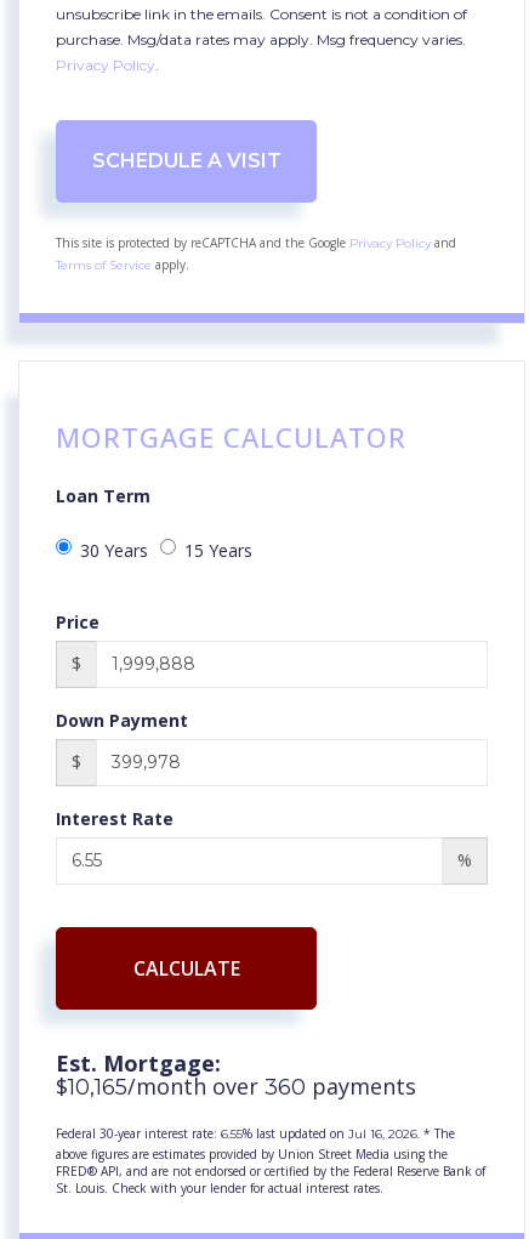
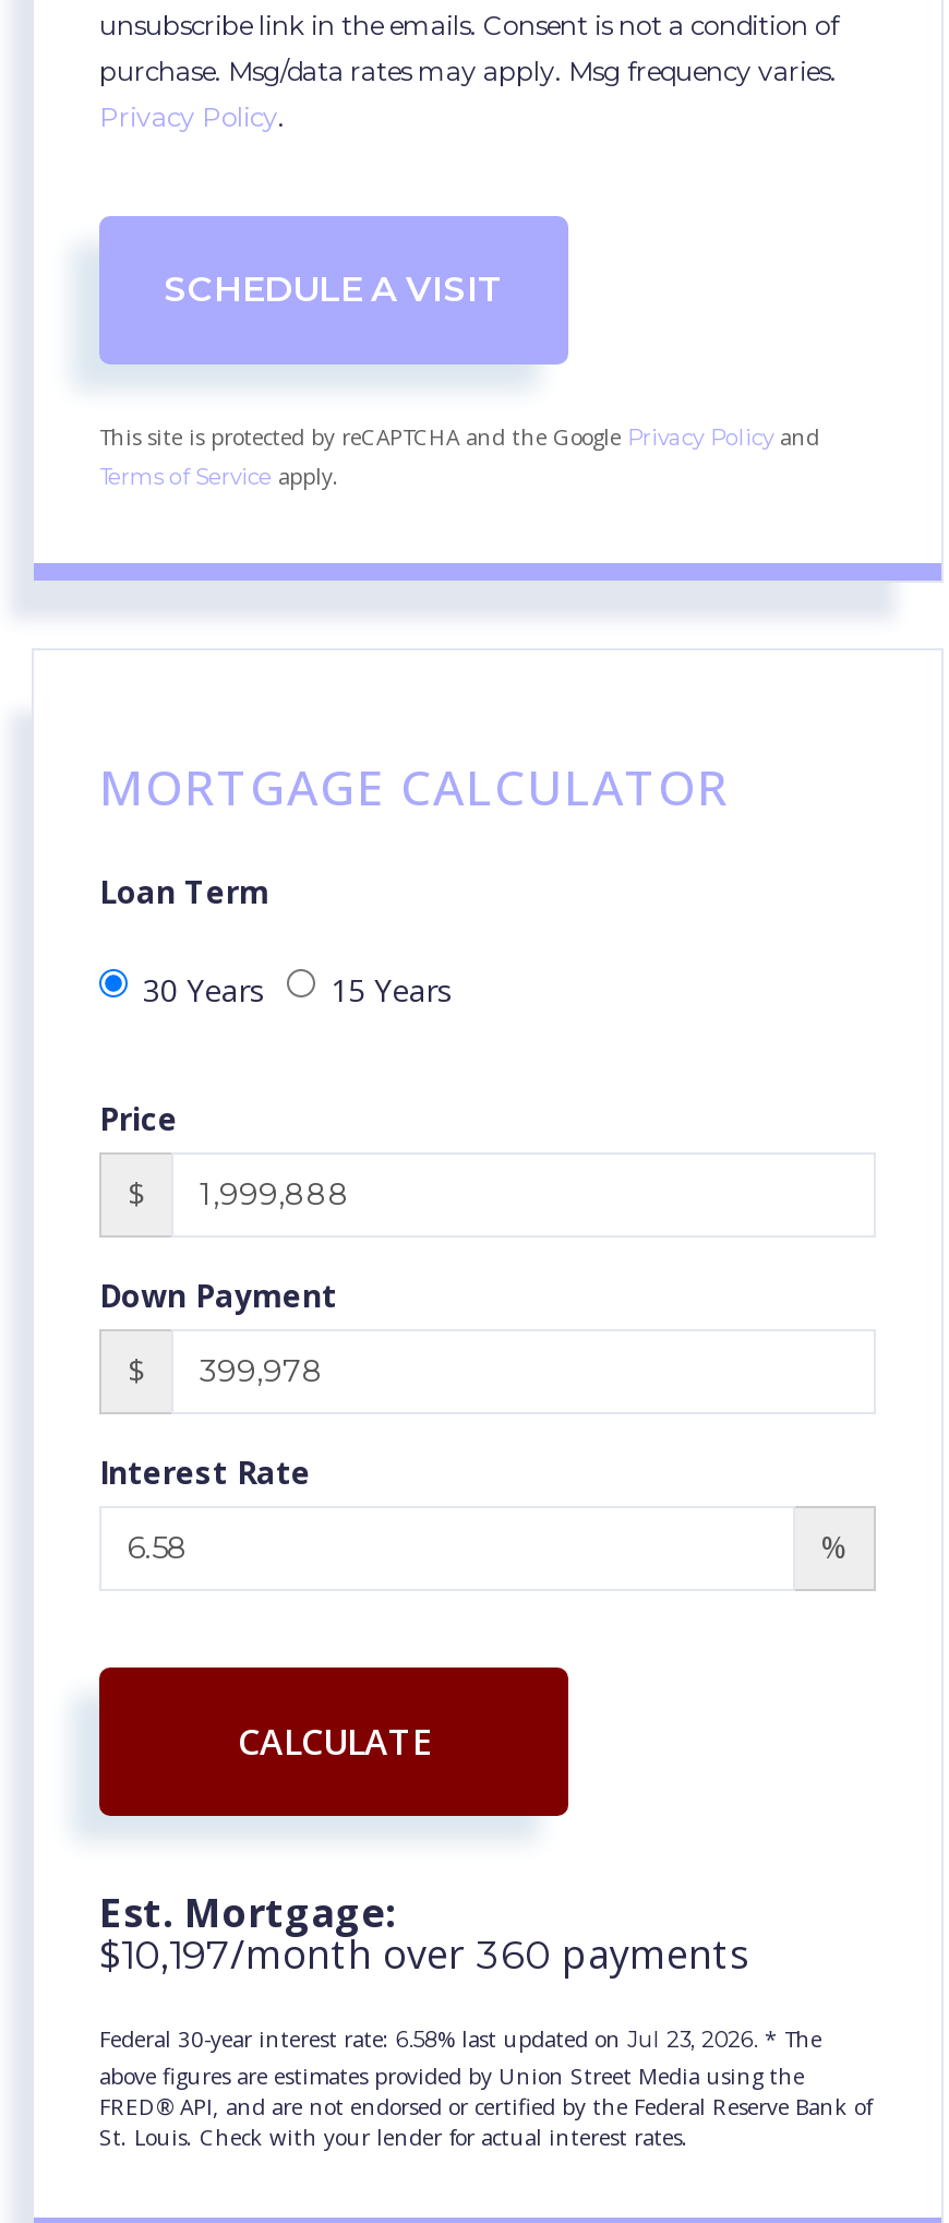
[56,1071,416,1101] $10,165/month over 360 payments -> [99,1927,749,1979] $10,197/month over 360 payments
[56,1125,455,1142] Federal 30-year interest rate: 6.55% last updated on Jul 16, 2026. * The -> [99,2023,821,2054] Federal 30-year interest rate: 6.58% last updated on Jul 23, 2026. * The

